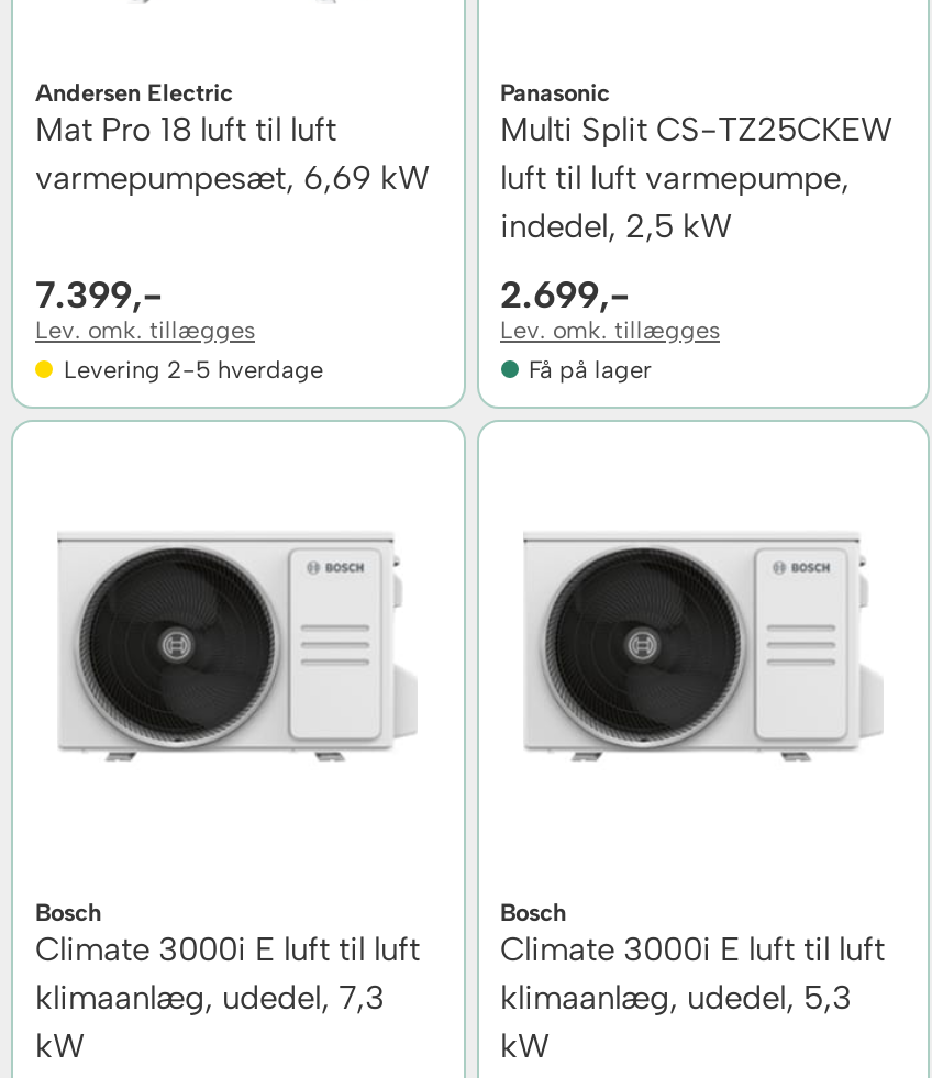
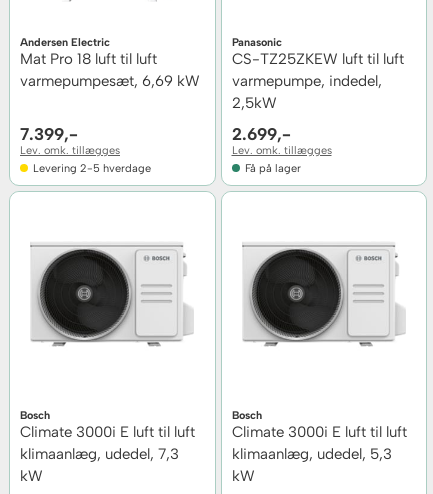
[500,109,894,245] Multi Split CS-TZ25CKEW | luft til luft varmepumpe, | indedel, 2,5 kW -> [231,50,403,112] CS-TZ25ZKEW luft til luft | varmepumpe, indedel, | 2,5kW

